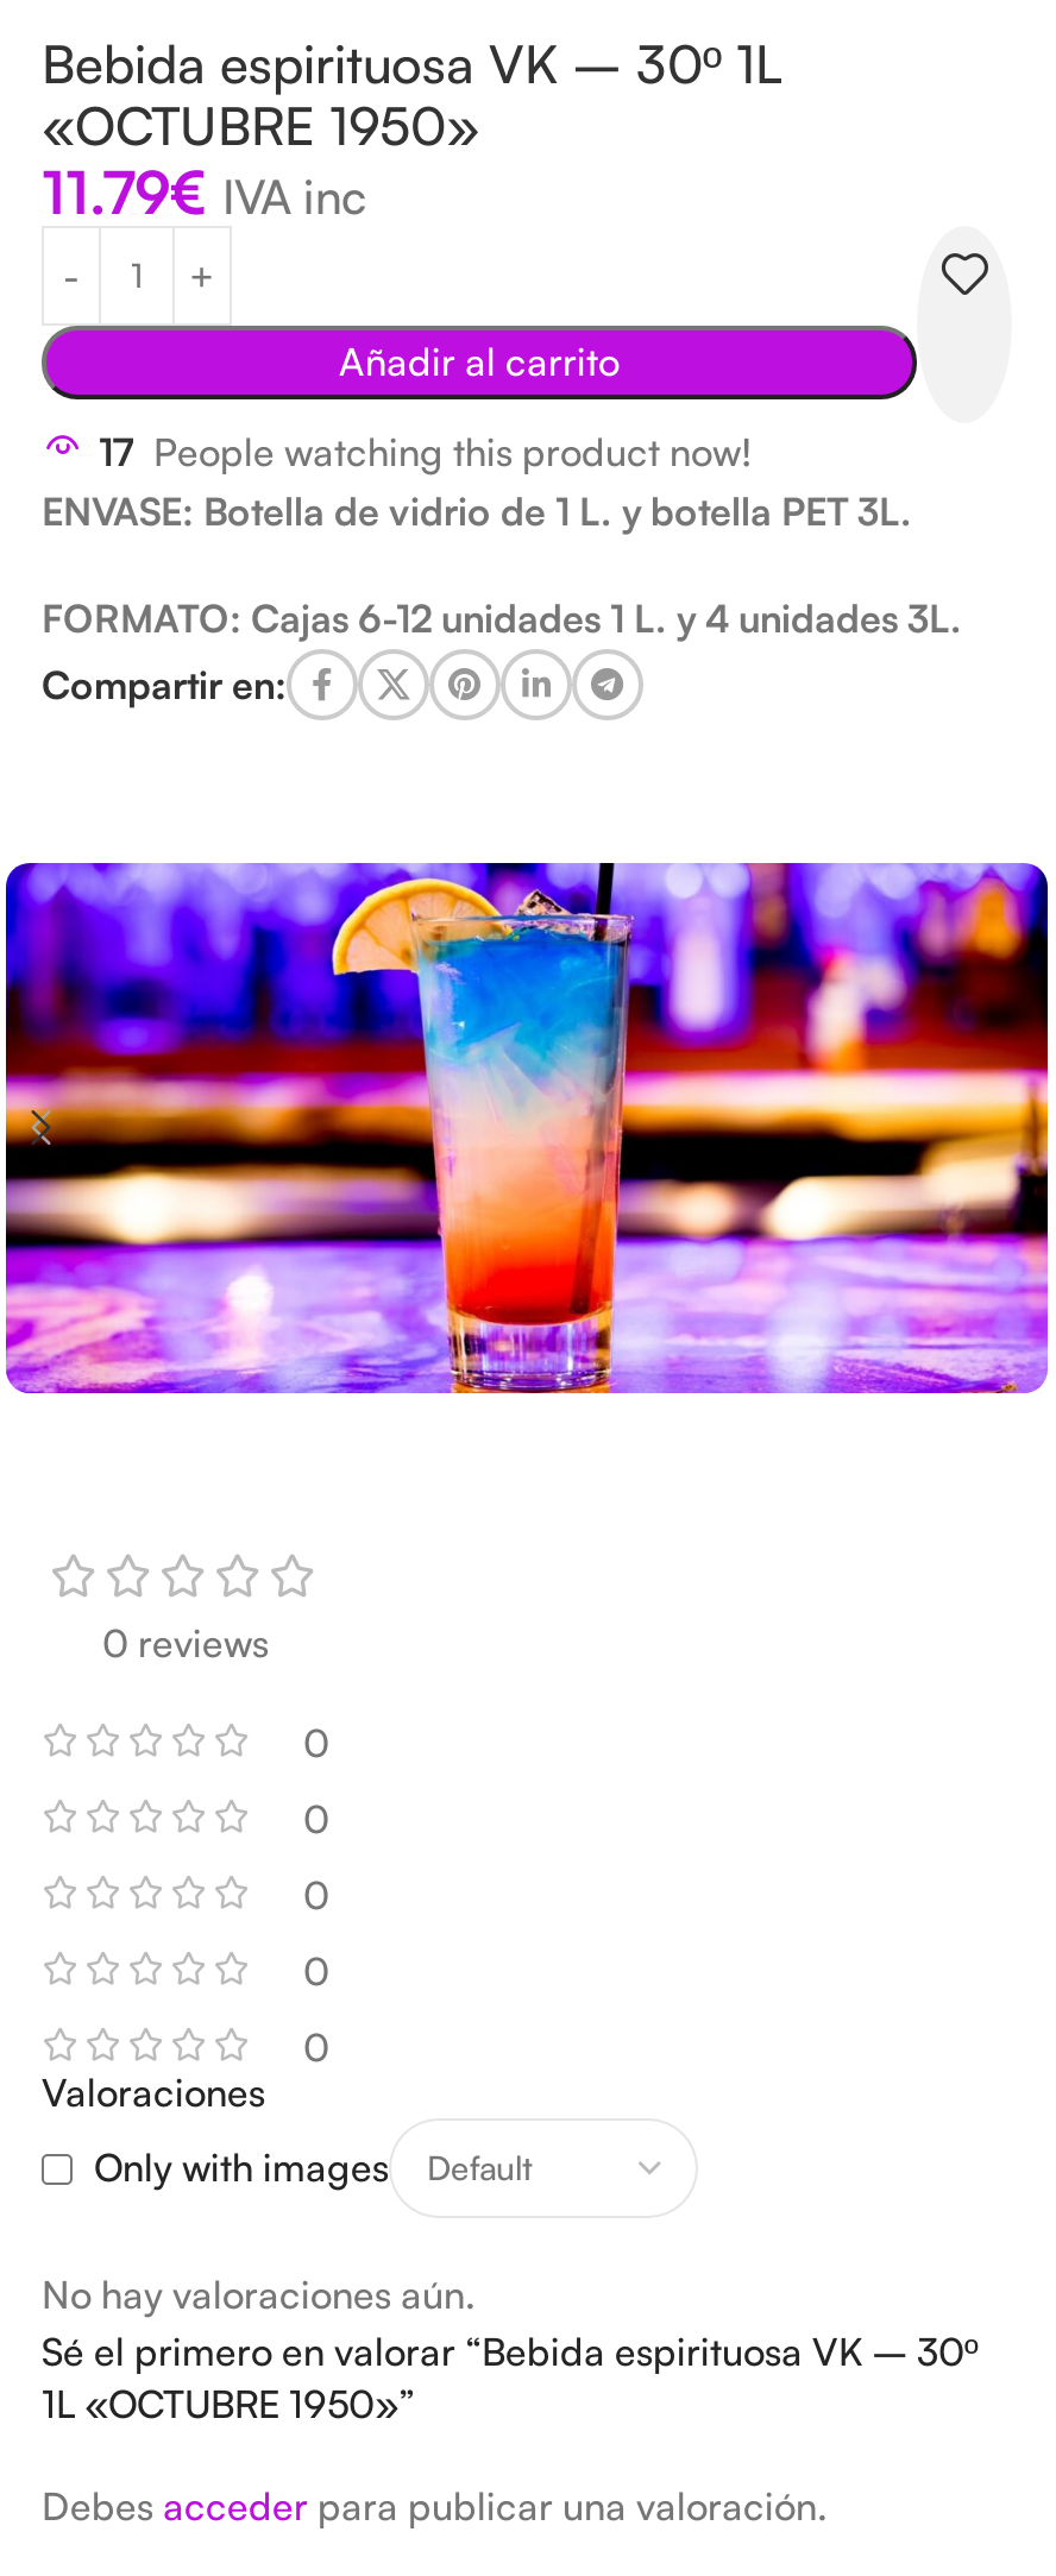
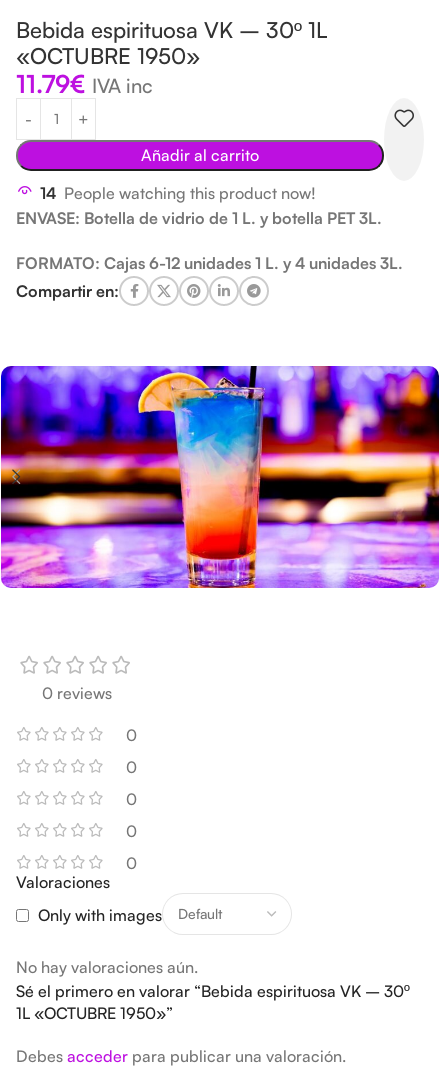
[99,428,753,475] 17 People watching this product now! -> [40,183,316,203] 14 People watching this product now!

